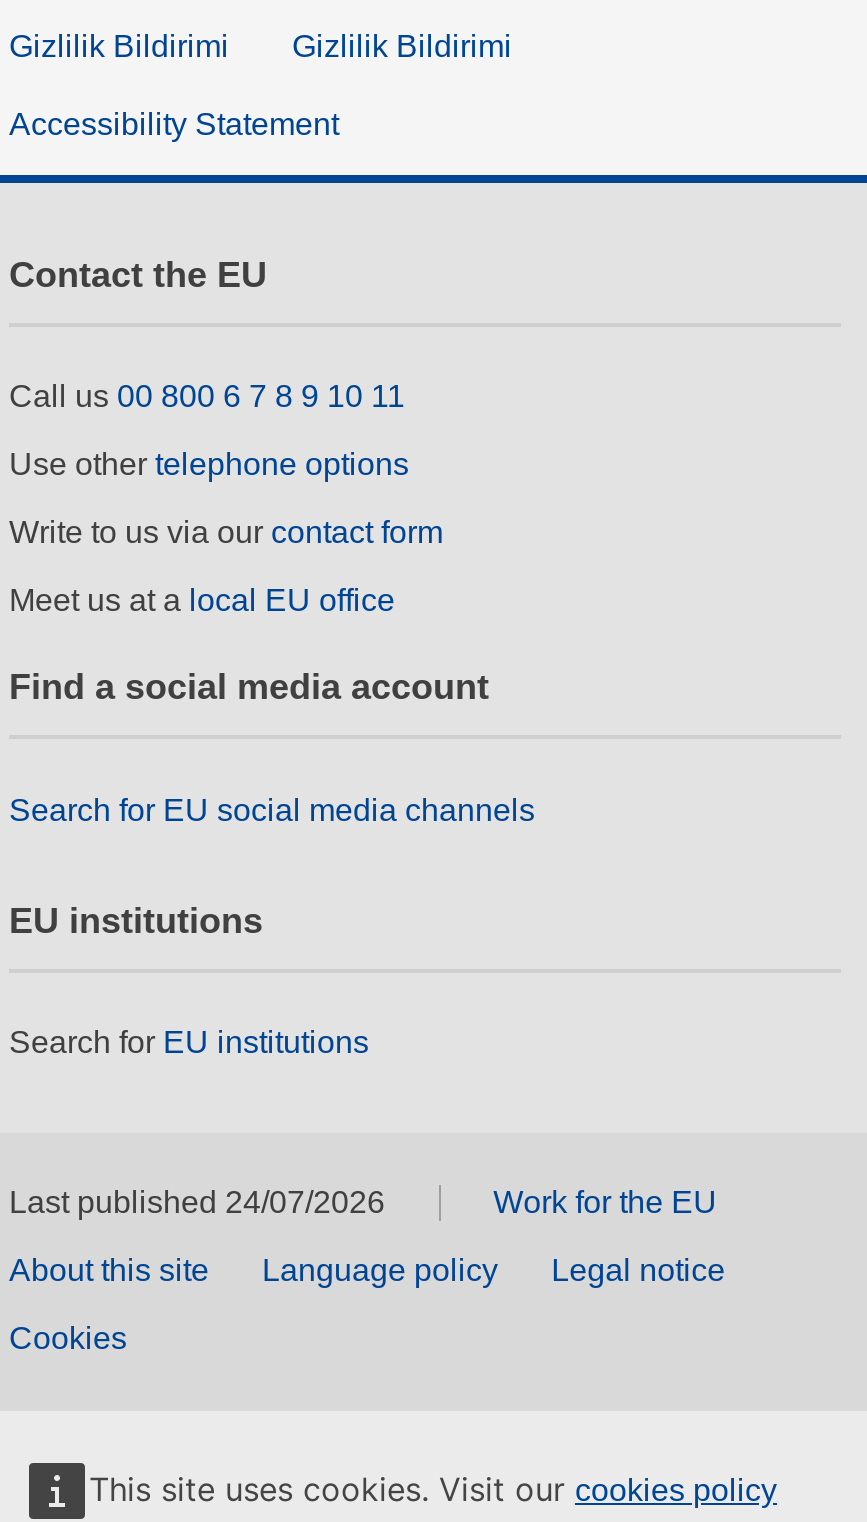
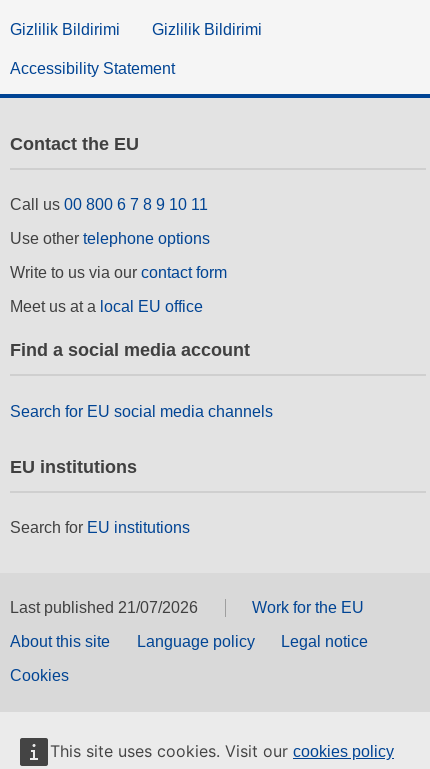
[9,1186,385,1220] Last published 24/07/2026 -> [10,599,198,616] Last published 21/07/2026

